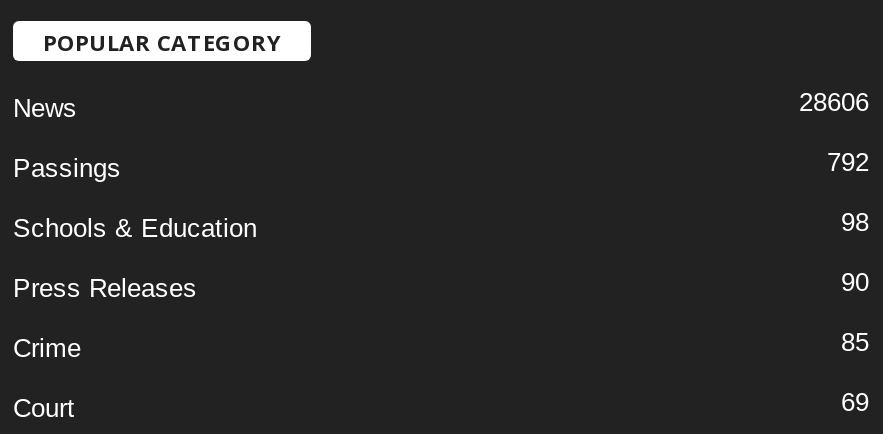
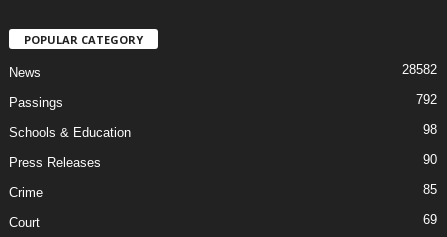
[799,88,869,118] 28606 -> [402,62,437,77] 28582

